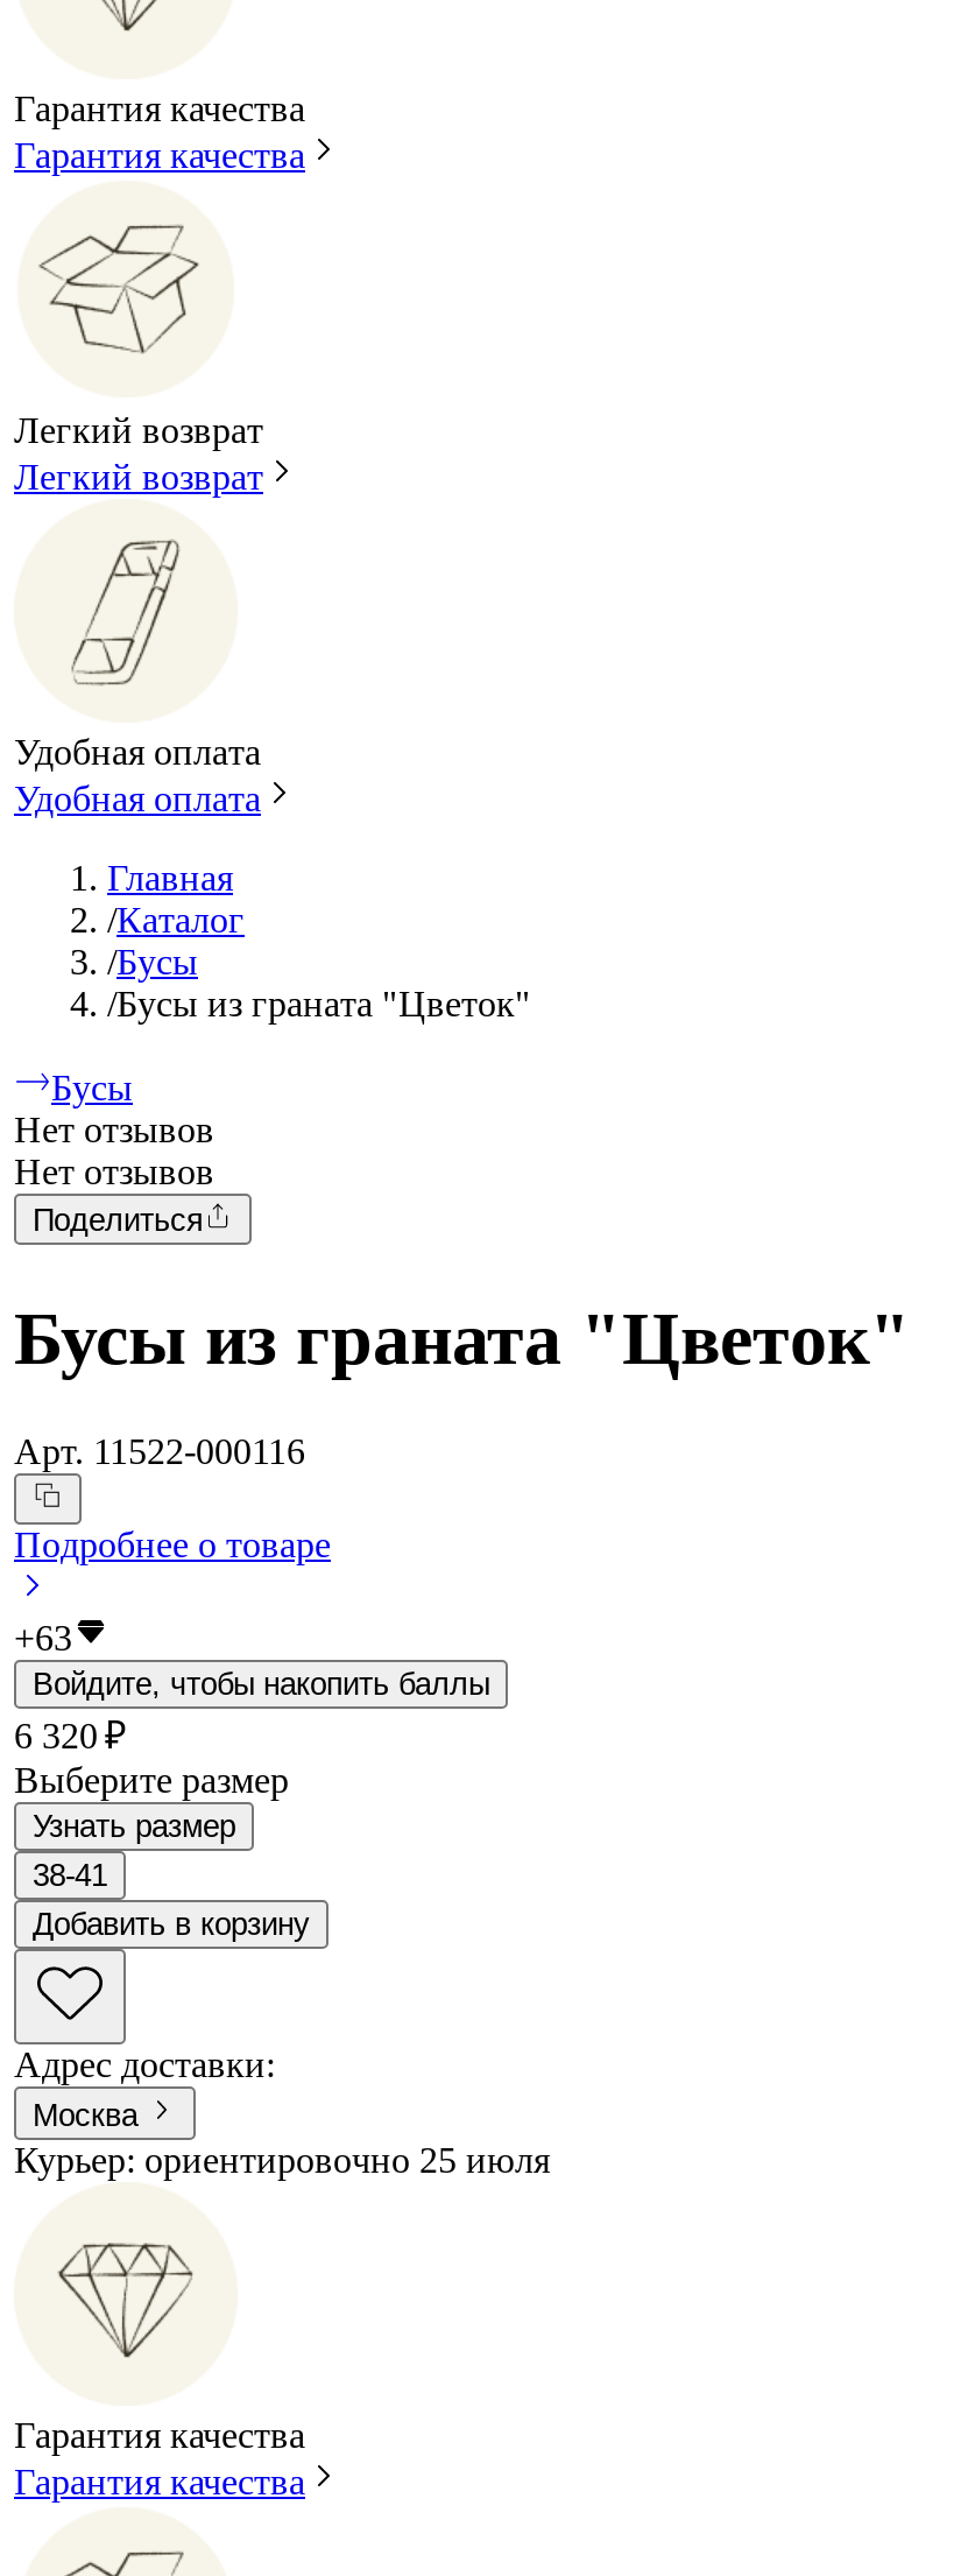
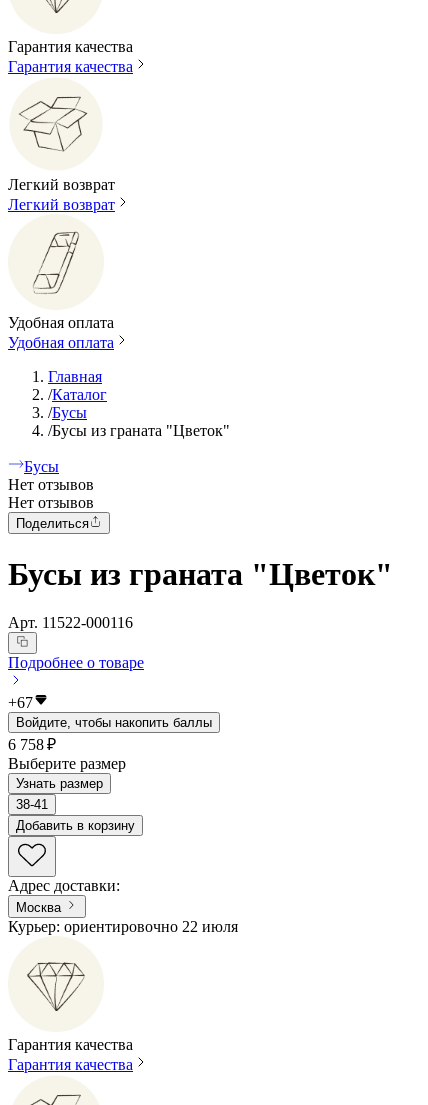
[14,1619,72,1659] +63 -> [8,694,33,711] +67
[14,1717,126,1757] 6 320 ₽ -> [8,736,56,753] 6 758 ₽
[14,2140,550,2179] Курьер: ориентировочно 25 июля -> [8,918,238,935] Курьер: ориентировочно 22 июля

